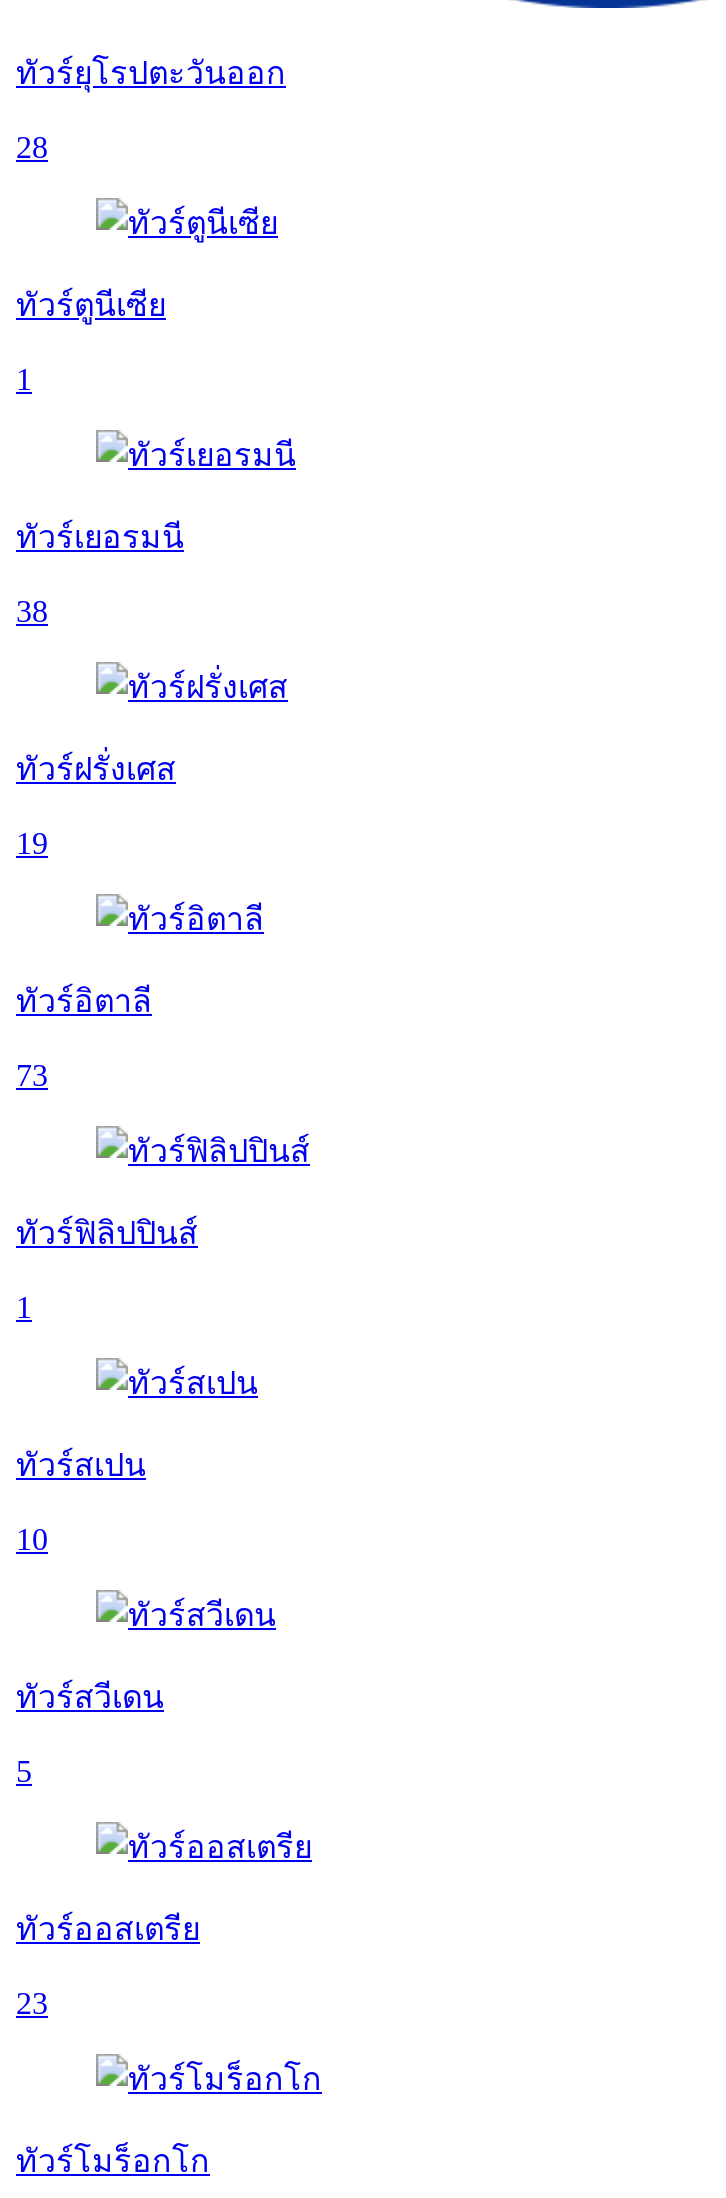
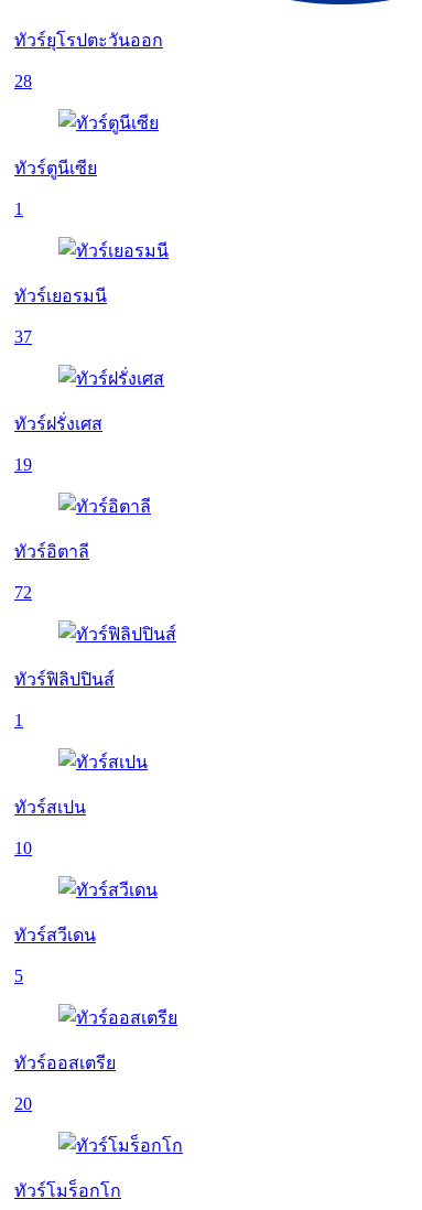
[16,594,48,628] 38 -> [14,327,32,346] 37
[16,1058,48,1092] 73 -> [14,583,32,602] 72
[16,1986,48,2020] 23 -> [14,1094,32,1113] 20

